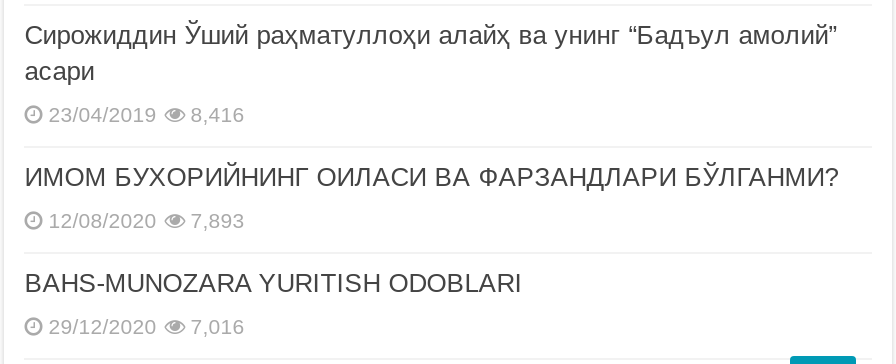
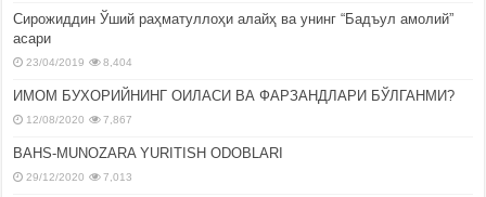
[48,105,244,127] 23/04/2019 8,416 -> [26,57,133,69] 23/04/2019 8,404
[48,211,244,233] 12/08/2020 7,893 -> [26,114,133,126] 12/08/2020 7,867
[48,317,244,339] 29/12/2020 7,016 -> [26,171,133,183] 29/12/2020 7,013

